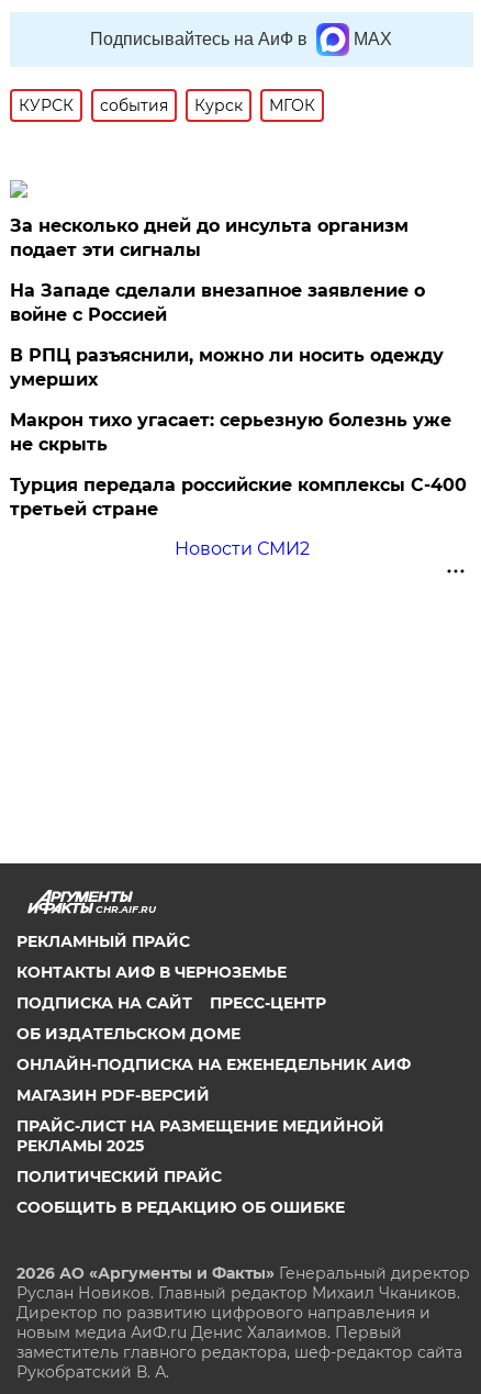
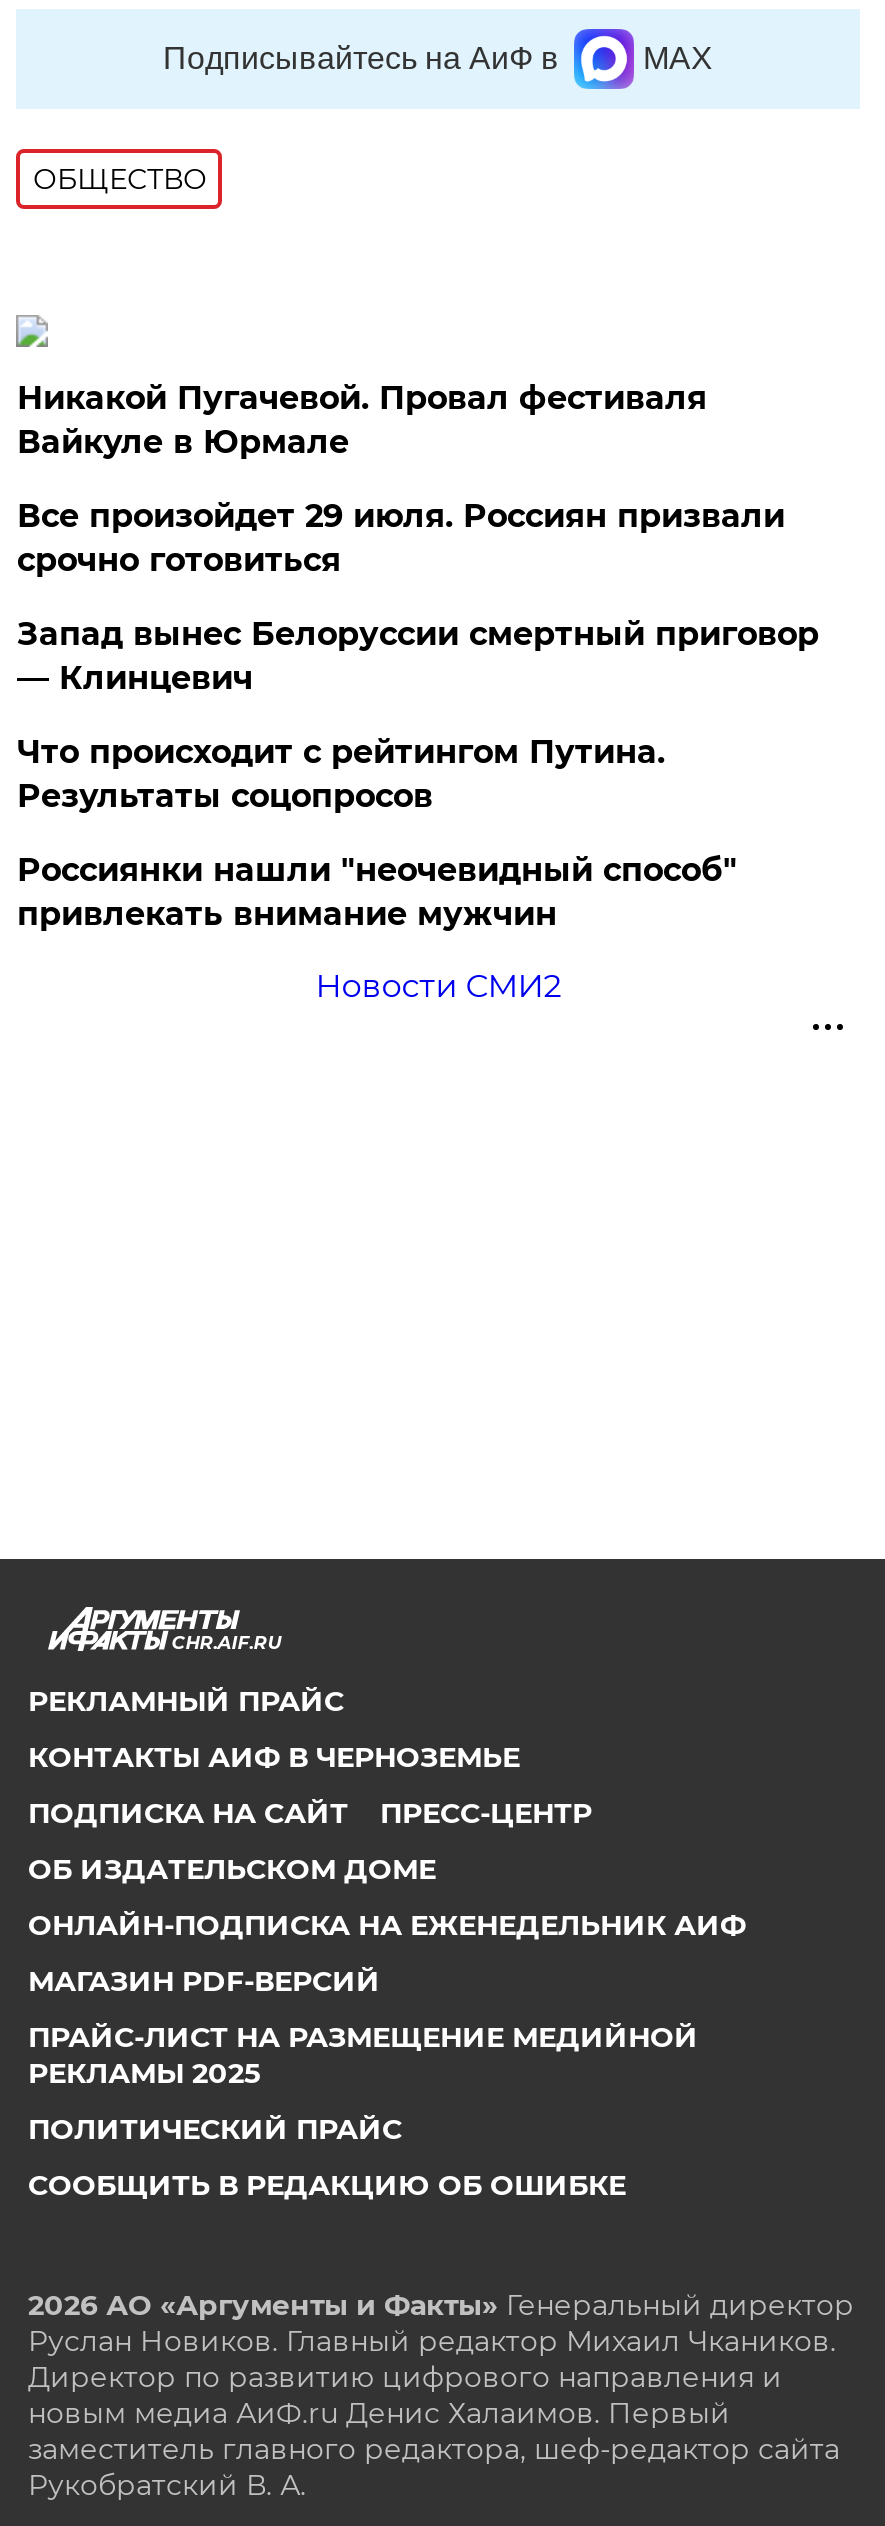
[19,96,316,115] КУРСК | события | Курск | МГОК -> [33,161,207,197] ОБЩЕСТВО
[10,215,409,260] За несколько дней до инсульта организм | подает эти сигналы -> [17,379,707,461] Никакой Пугачевой. Провал фестиваля | Вайкуле в Юрмале
[10,280,425,325] На Западе сделали внезапное заявление о | войне с Россией -> [17,497,785,579] Все произойдет 29 июля. Россиян призвали | срочно готовиться
[10,345,444,390] В РПЦ разъяснили, можно ли носить одежду | умерших -> [17,615,819,697] Запад вынес Белоруссии смертный приговор | — Клинцевич
[10,410,452,455] Макрон тихо угасает: серьезную болезнь уже | не скрыть -> [17,733,665,815] Что происходит с рейтингом Путина. | Результаты соцопросов
[10,475,467,520] Турция передала российские комплексы С-400 | третьей стране -> [17,851,737,933] Россиянки нашли "неочевидный способ" | привлекать внимание мужчин

